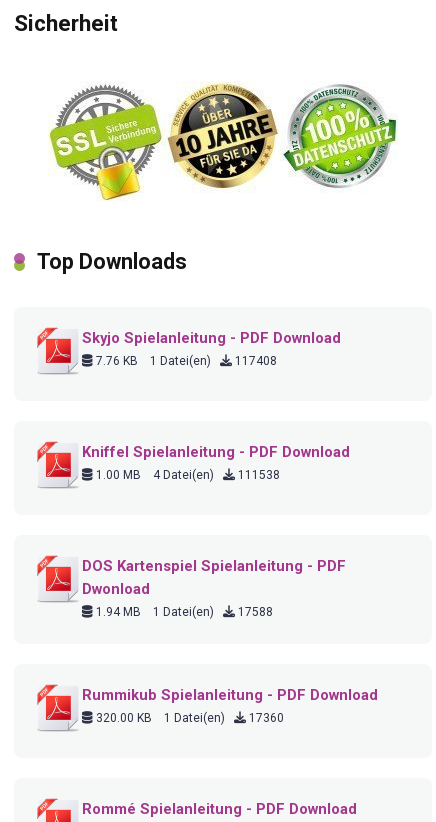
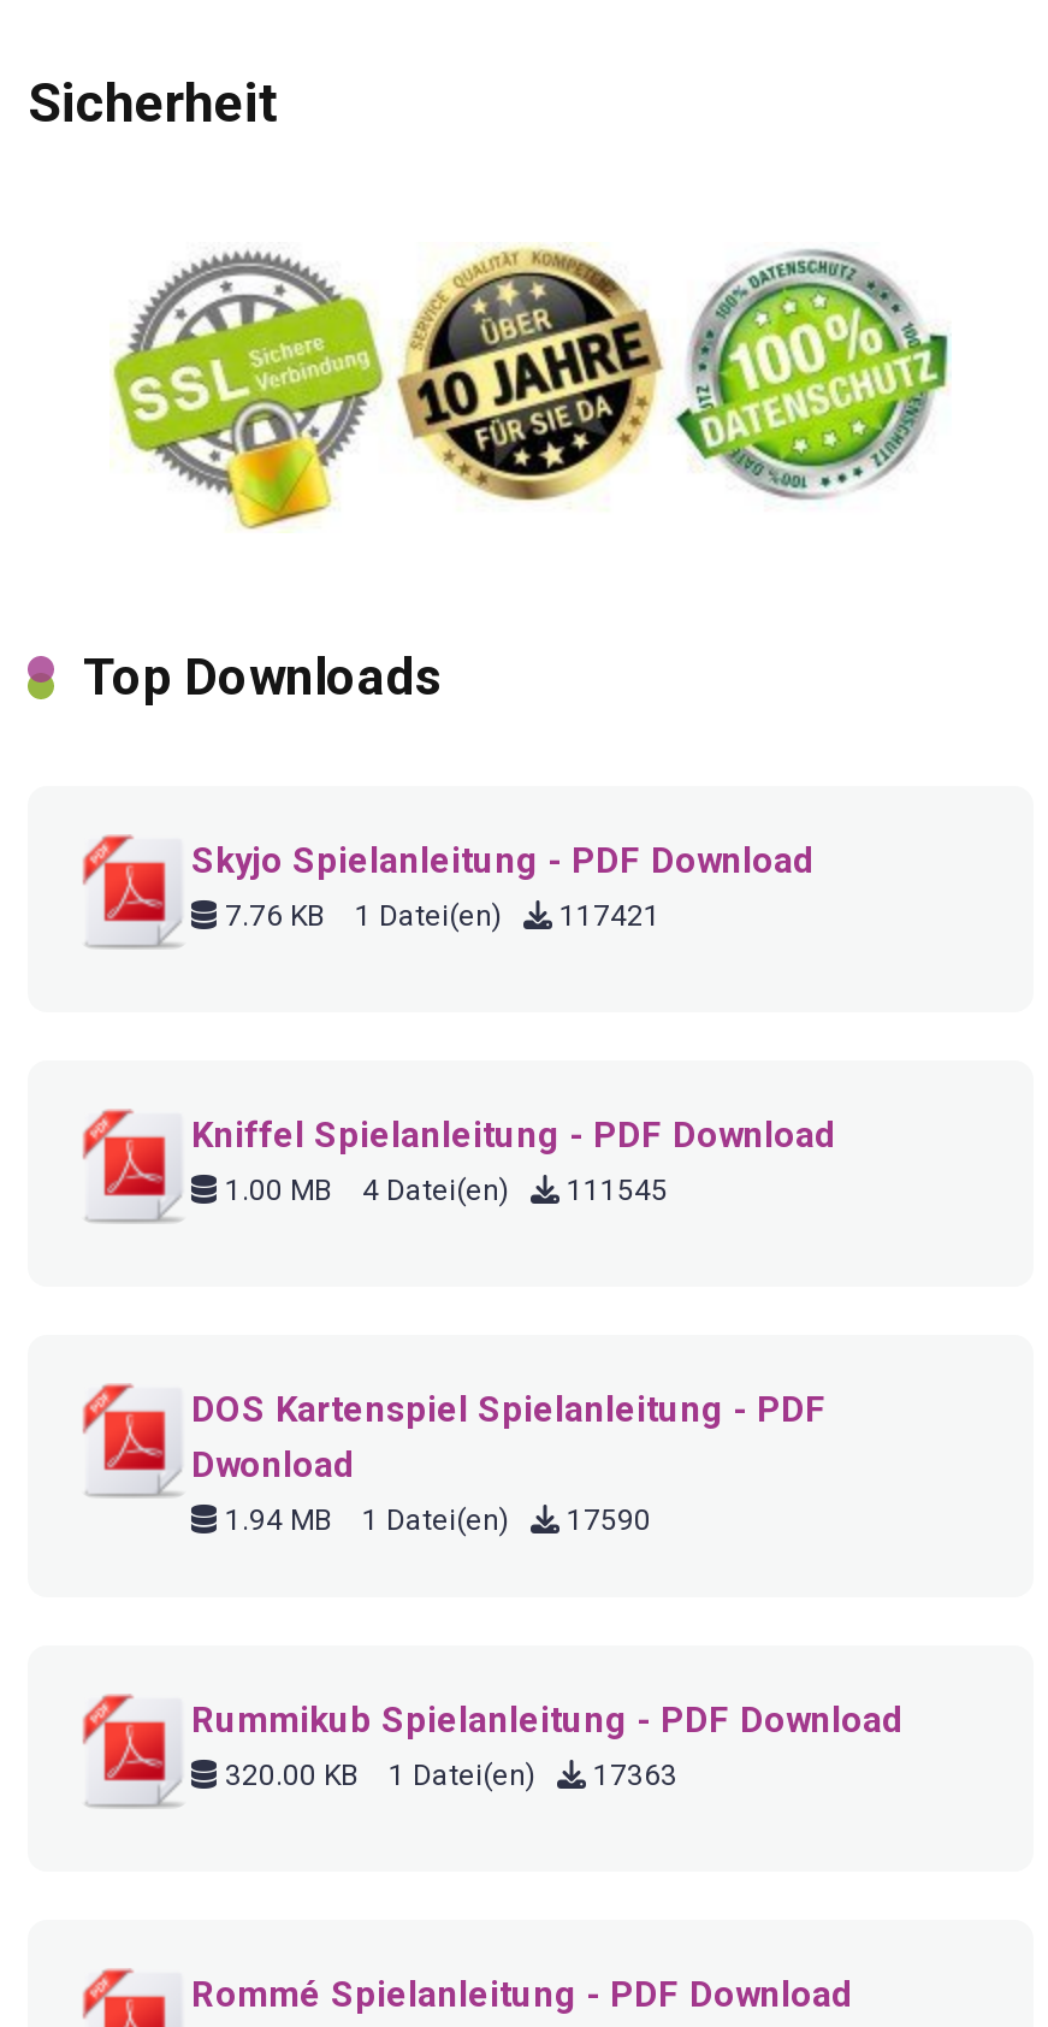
[93,354,277,368] 7.76 KB 1 Datei(en) 117408 -> [218,900,661,933] 7.76 KB 1 Datei(en) 117421
[93,468,280,482] 1.00 MB 4 Datei(en) 111538 -> [218,1174,668,1208] 1.00 MB 4 Datei(en) 111545
[93,605,273,619] 1.94 MB 1 Datei(en) 17588 -> [218,1504,651,1538] 1.94 MB 1 Datei(en) 17590
[93,711,284,725] 320.00 KB 1 Datei(en) 17360 -> [218,1759,677,1793] 320.00 KB 1 Datei(en) 17363

